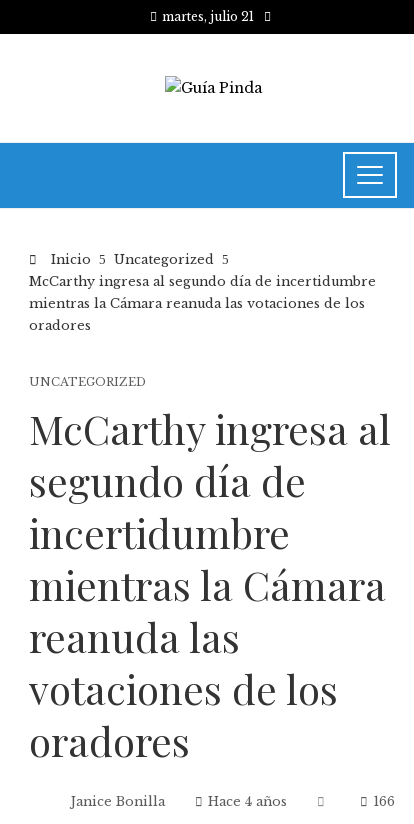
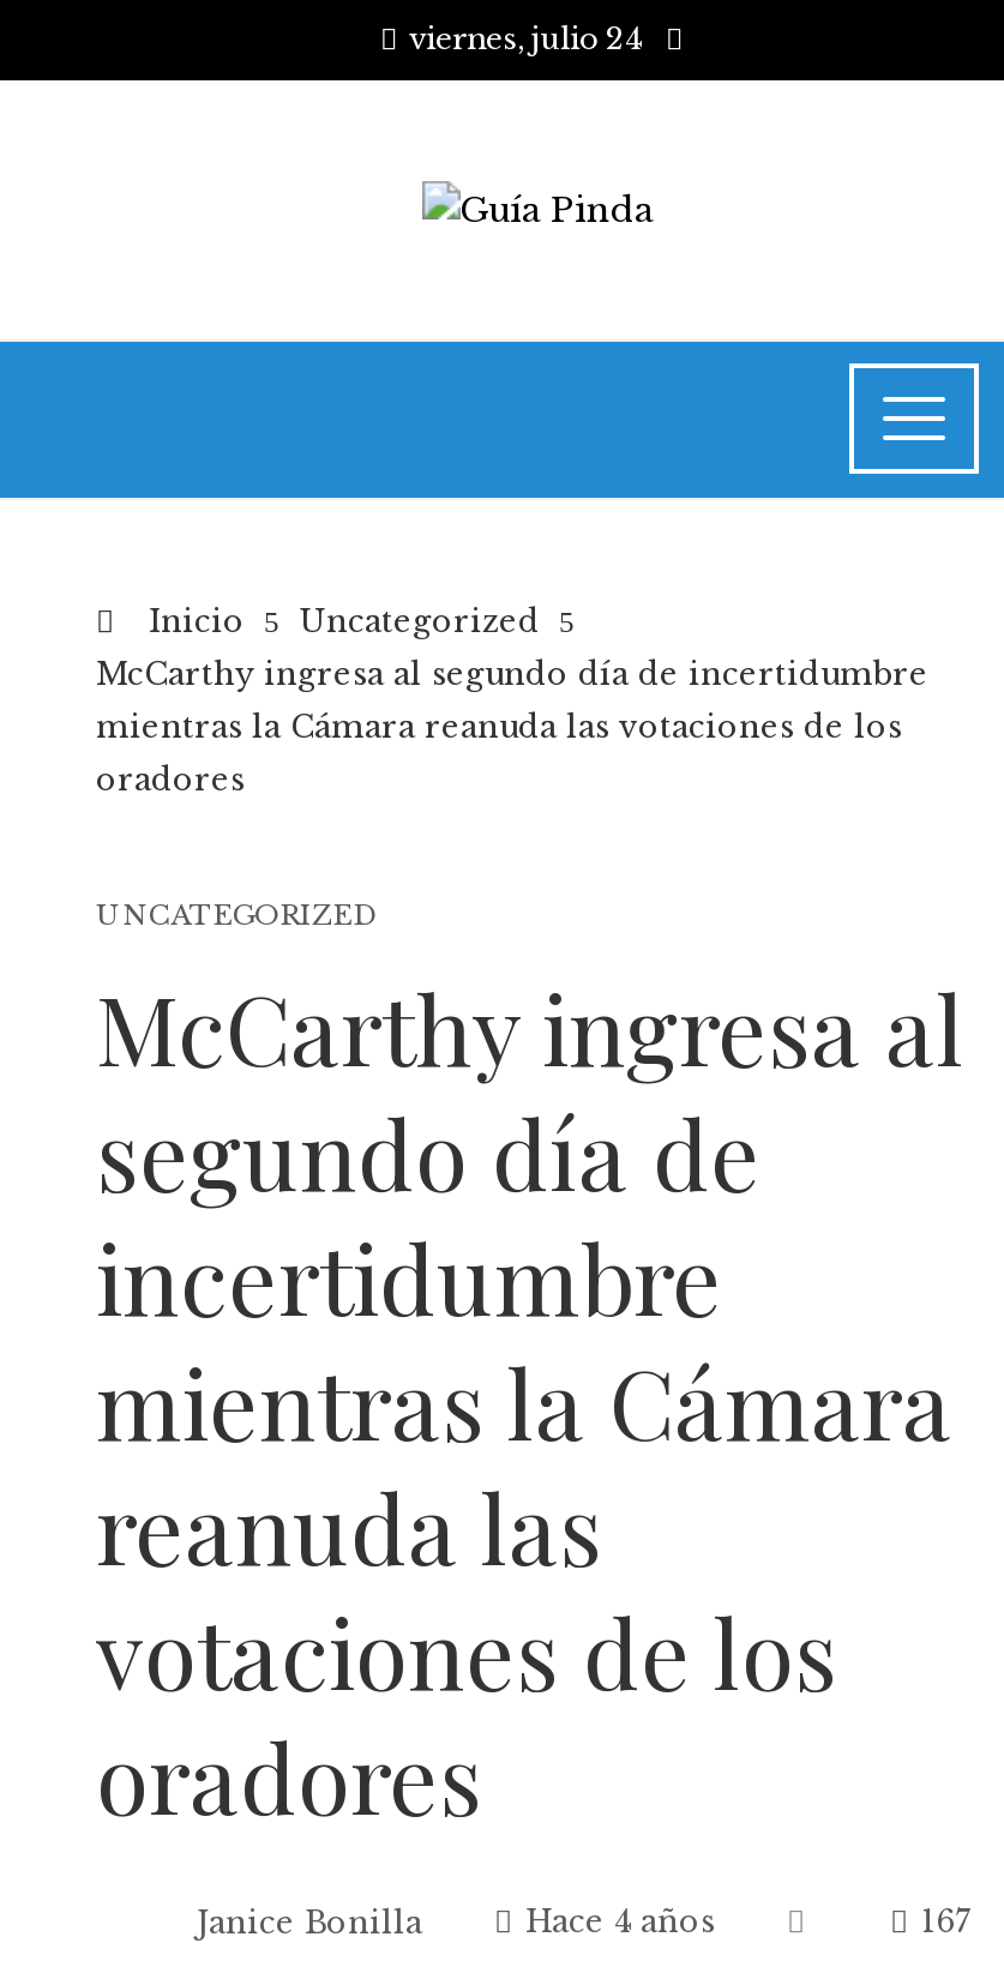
[162,9,254,24] martes, julio 21 -> [409,20,642,56] viernes, julio 24
[373,794,395,809] 166 -> [921,1904,969,1940] 167

